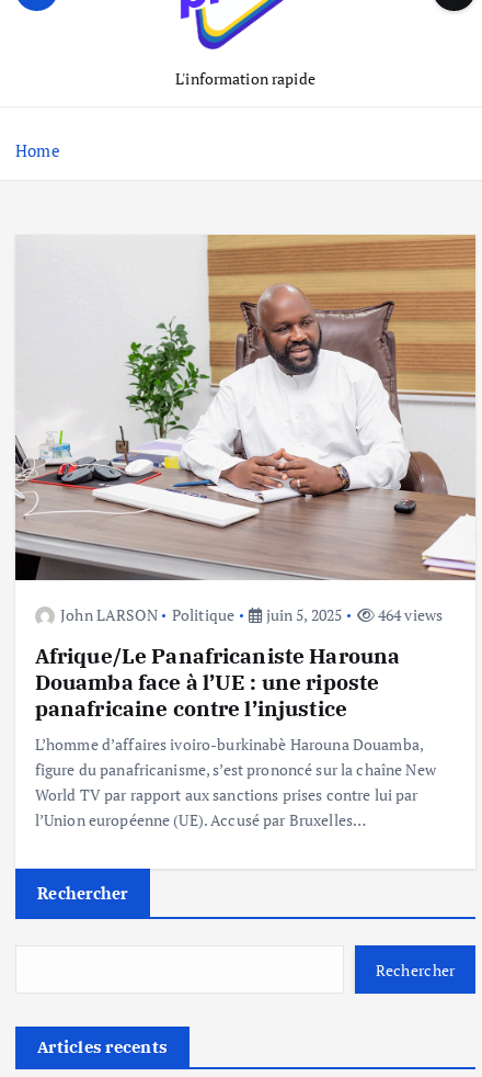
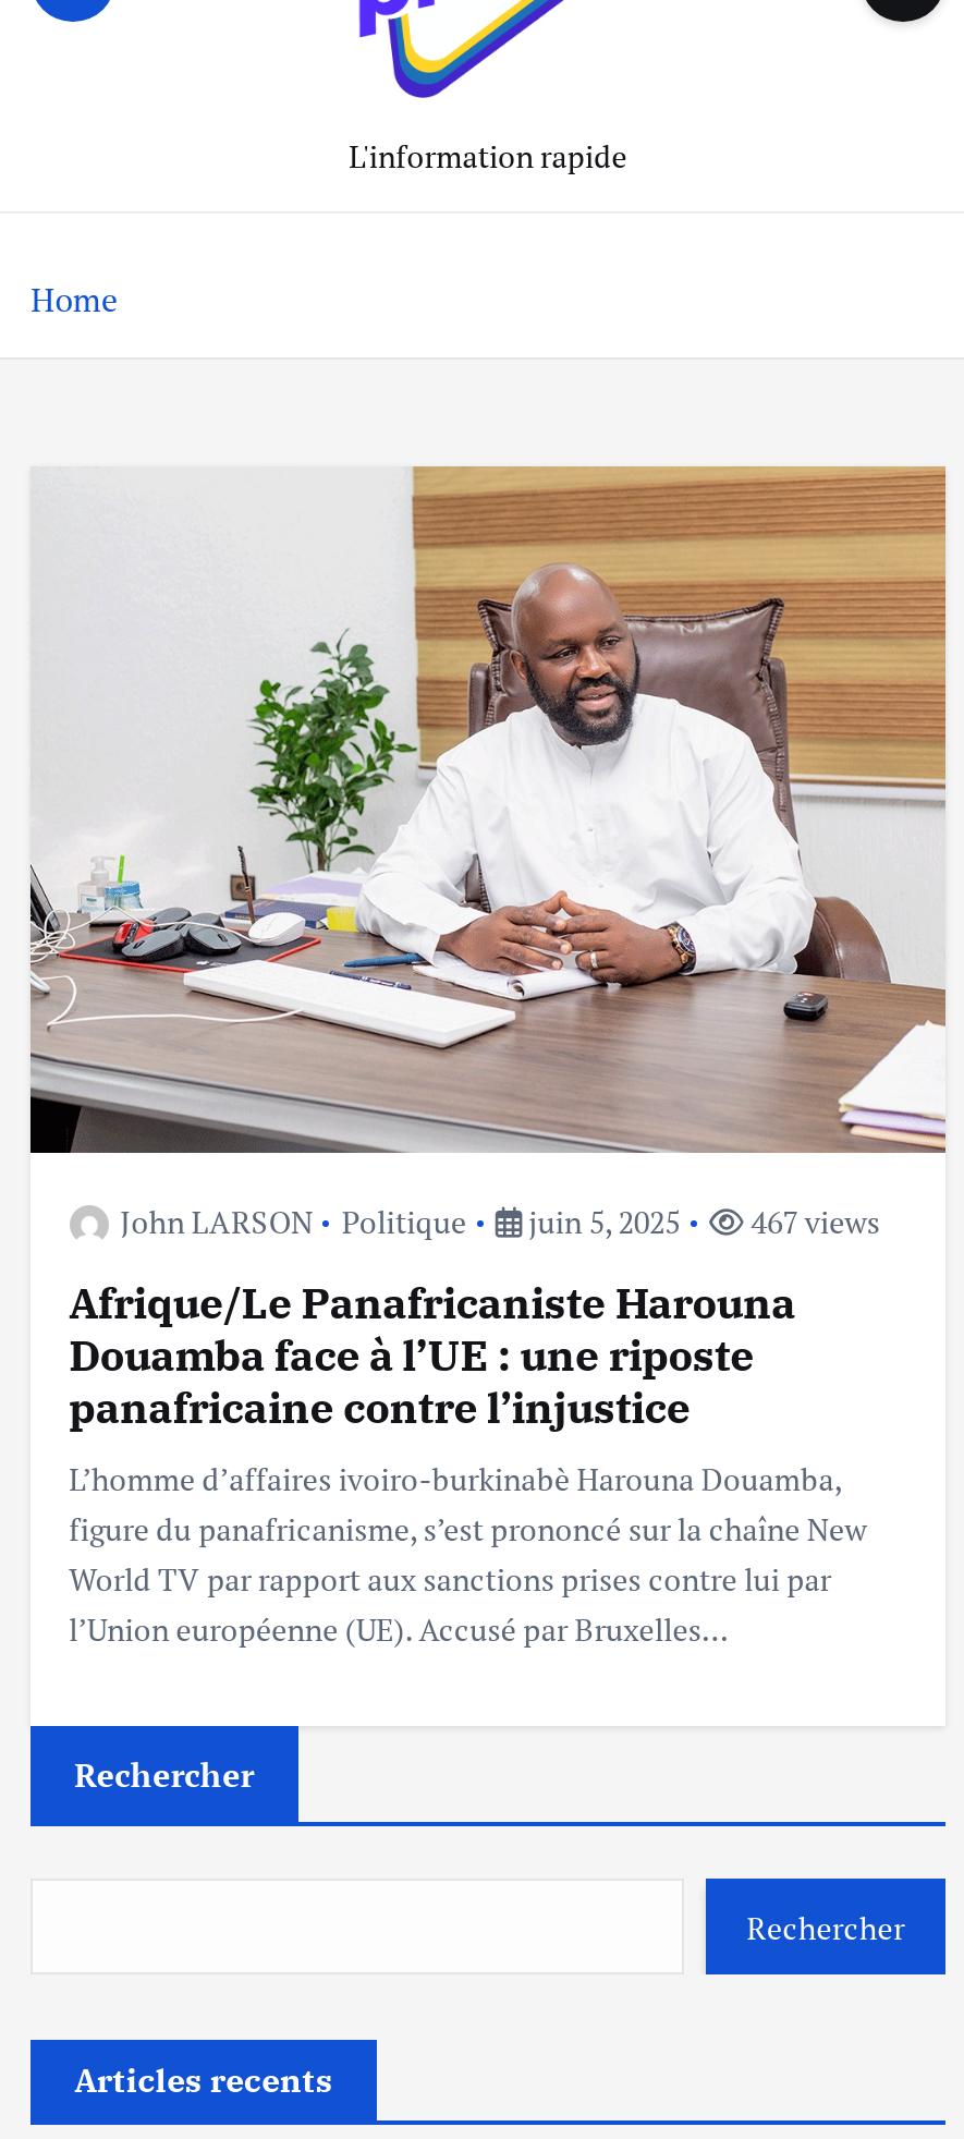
[60,604,443,625] John LARSON Politique juin 5, 2025 464 views -> [120,1200,880,1241] John LARSON Politique juin 5, 2025 467 views

